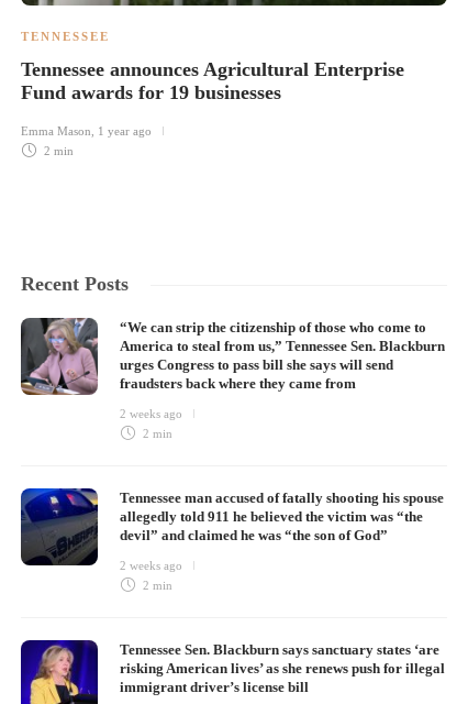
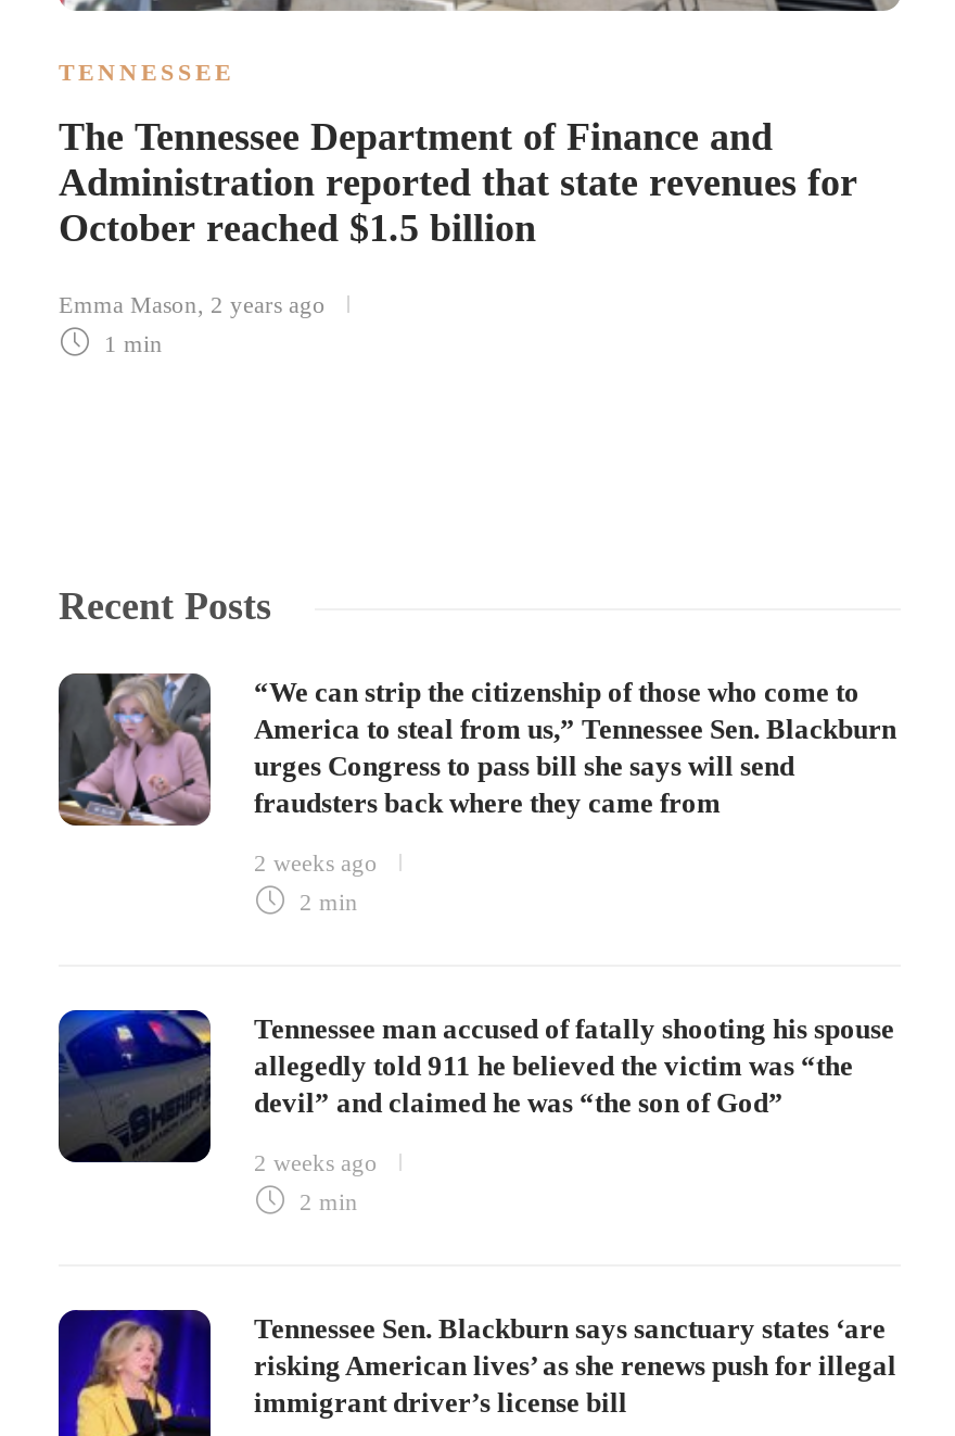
[21,59,404,104] Tennessee announces Agricultural Enterprise | Fund awards for 19 businesses -> [59,116,857,251] The Tennessee Department of Finance and | Administration reported that state revenues for | October reached $1.5 billion
[21,125,152,138] Emma Mason, 1 year ago -> [59,292,326,318] Emma Mason, 2 years ago
[41,145,74,158] 2 min -> [98,331,163,357] 1 min

